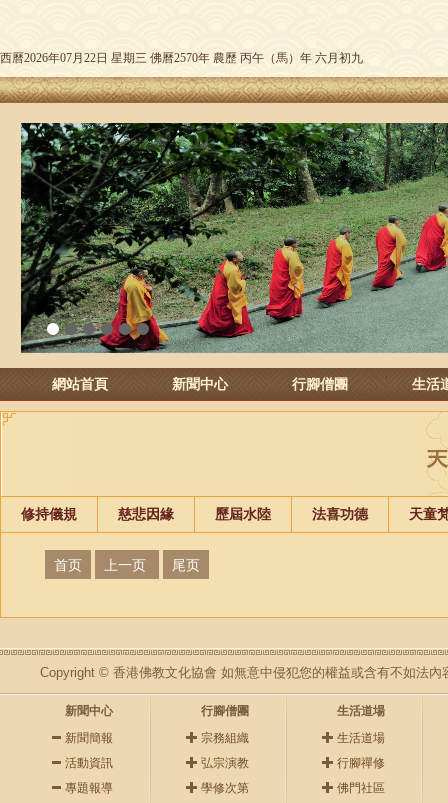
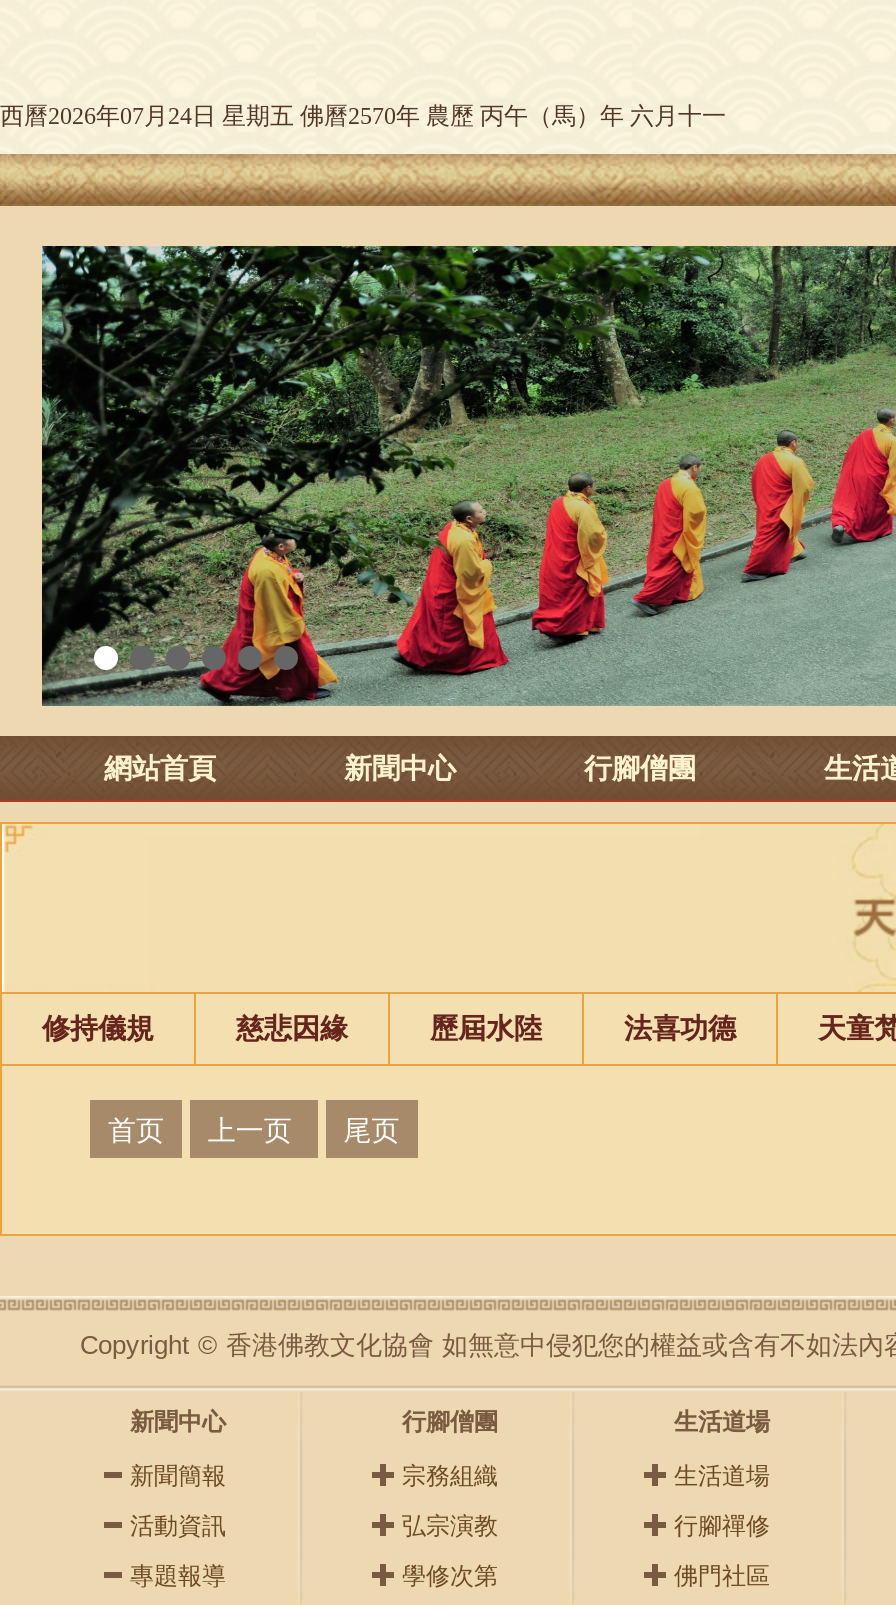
[0,51,363,65] 西曆2026年07月22日 星期三 佛曆2570年 農歷 丙午（馬）年 六月初九 -> [0,102,726,130] 西曆2026年07月24日 星期五 佛曆2570年 農歷 丙午（馬）年 六月十一

